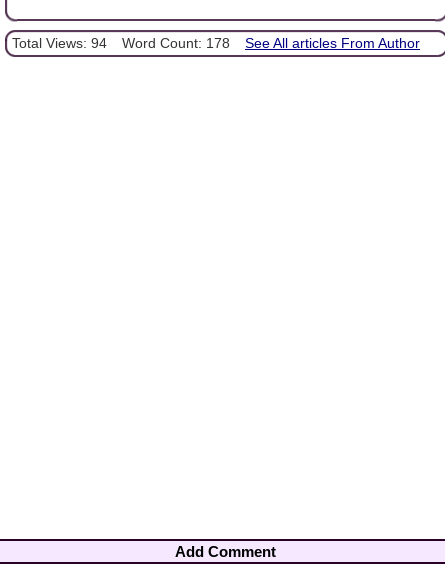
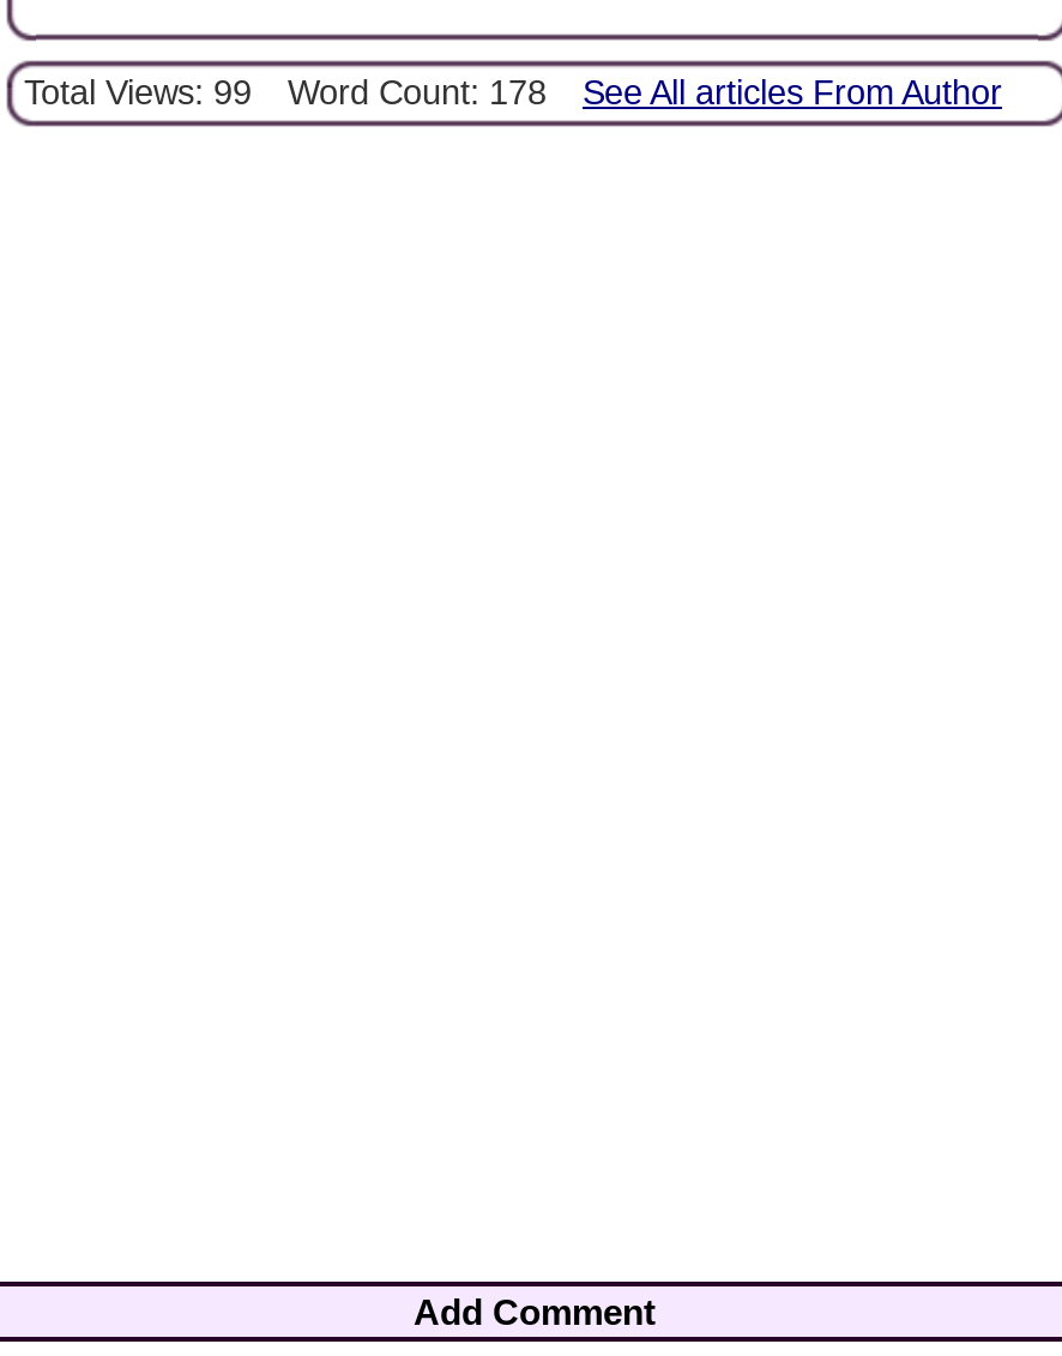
[12,35,420,51] Total Views: 94 Word Count: 178 See All articles From Author -> [24,72,1002,111] Total Views: 99 Word Count: 178 See All articles From Author

